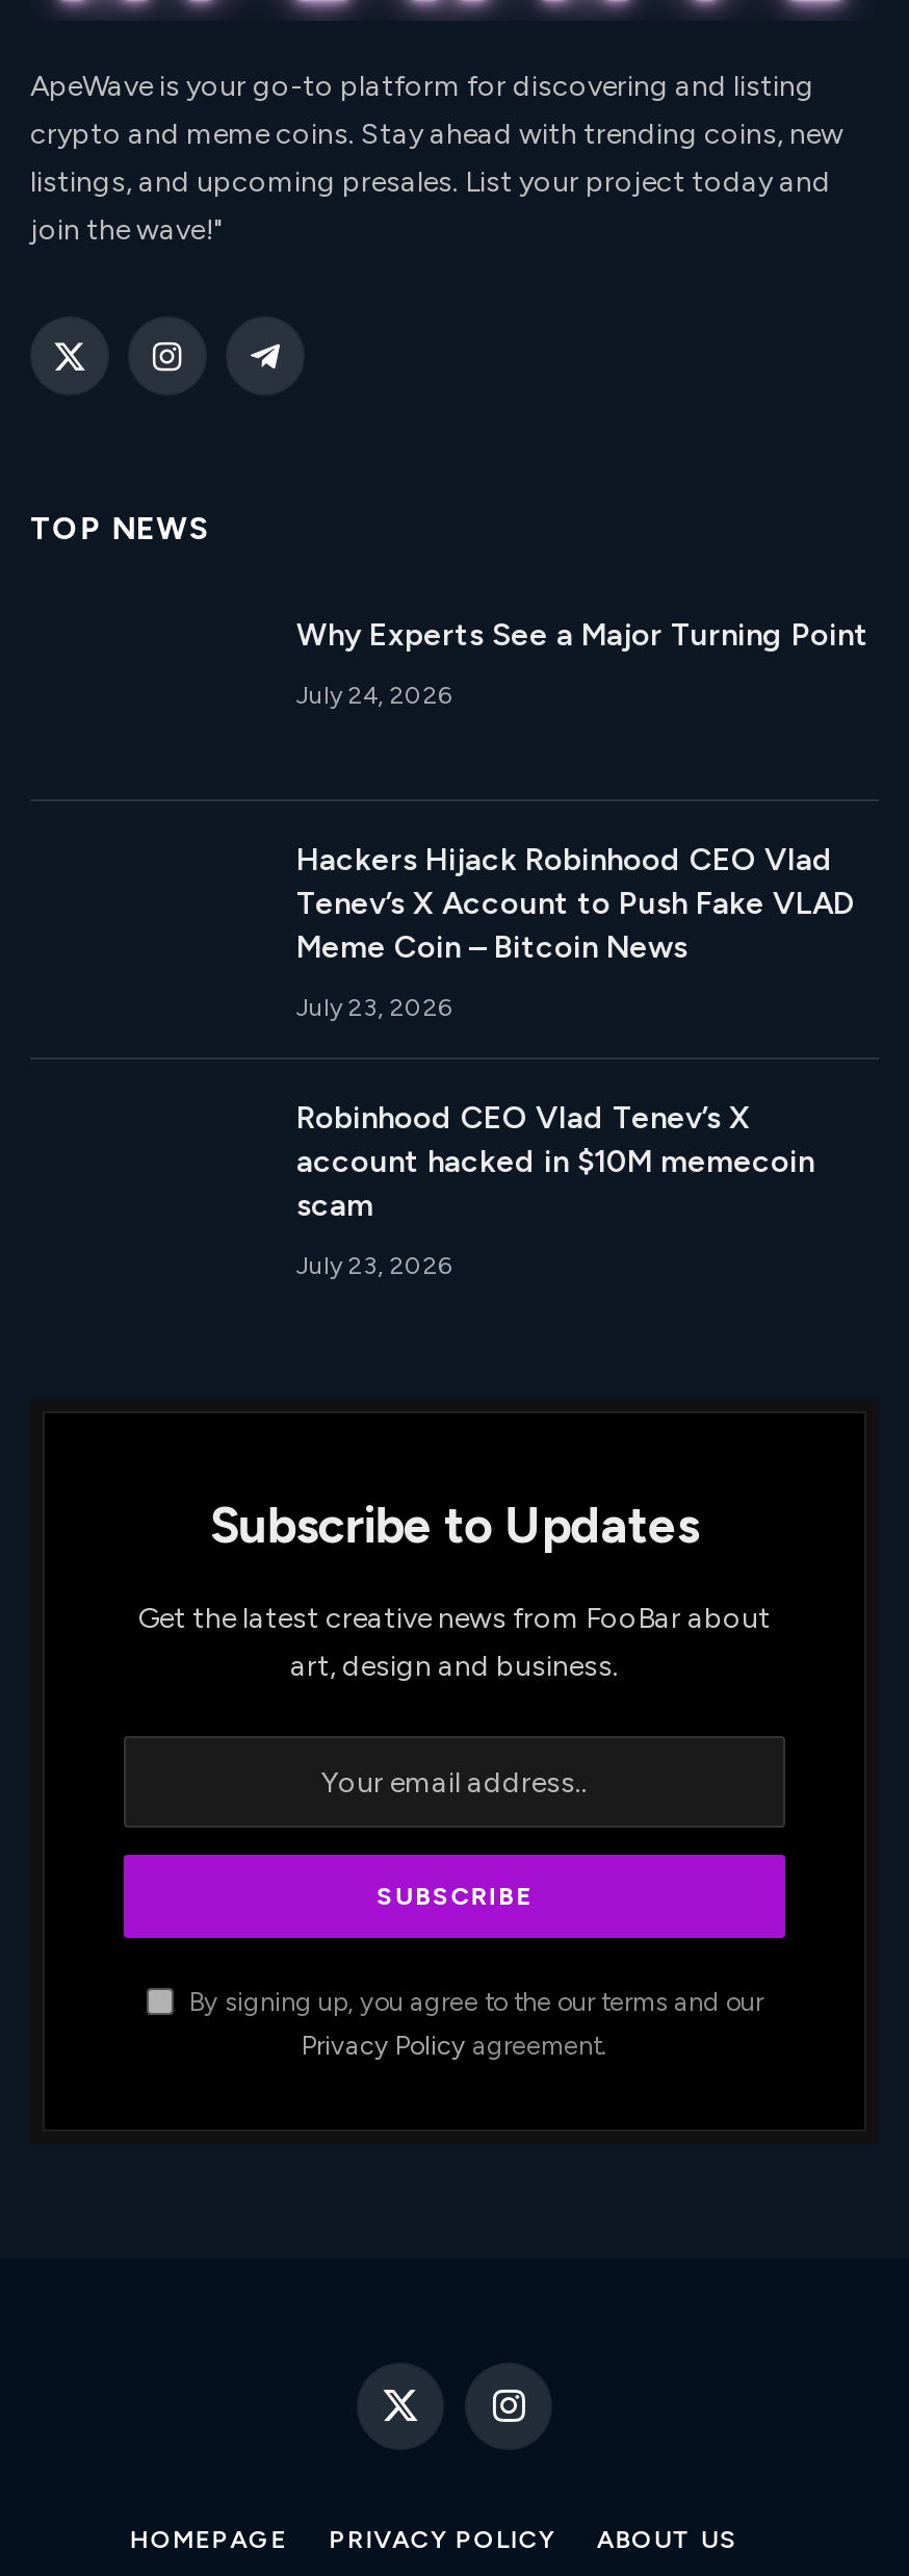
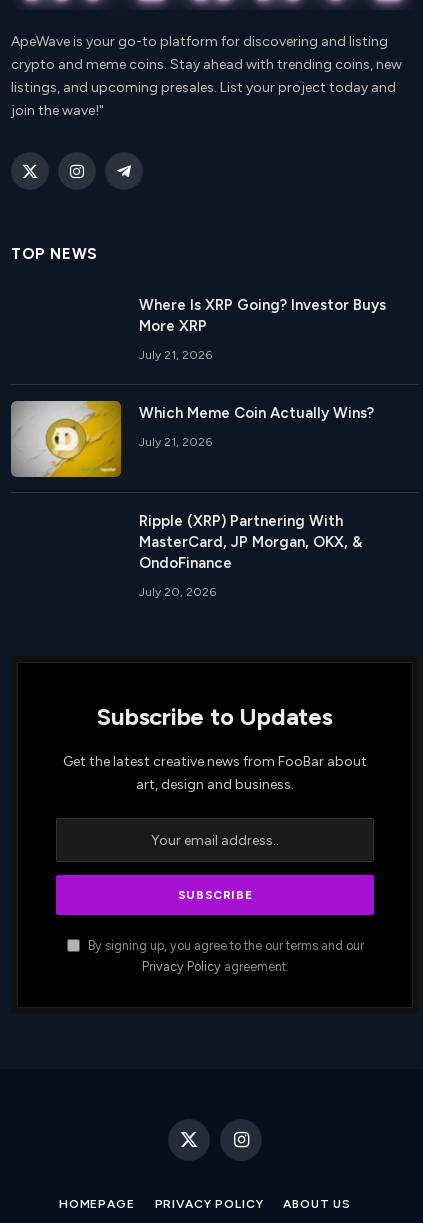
none -> [10,400,122,478] [image]
[296,617,868,654] Why Experts See a Major Turning Point -> [139,296,386,335] Where Is XRP Going? Investor Buys | More XRP
[296,681,452,710] July 24, 2026 -> [139,348,212,362] July 21, 2026
[296,841,854,966] Hackers Hijack Robinhood CEO Vlad | Tenev’s X Account to Push Fake VLAD | Meme Coin – Bitcoin News -> [139,404,374,422] Which Meme Coin Actually Wins?
[296,993,452,1022] July 23, 2026 -> [139,435,212,449] July 21, 2026
[296,1100,814,1224] Robinhood CEO Vlad Tenev’s X | account hacked in $10M memecoin | scam -> [139,512,362,572] Ripple (XRP) Partnering With | MasterCard, JP Morgan, OKX, & | OndoFinance
[296,1251,452,1281] July 23, 2026 -> [139,585,216,599] July 20, 2026

